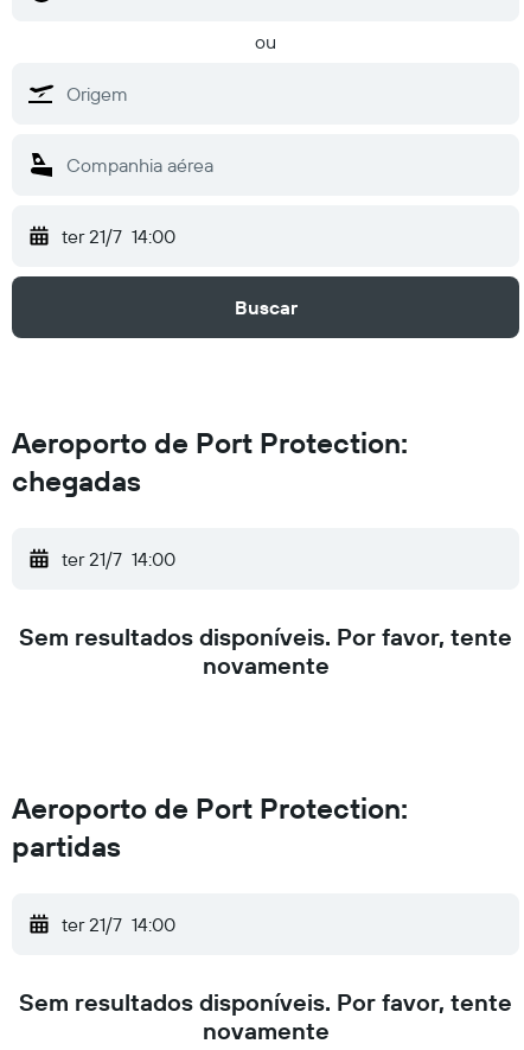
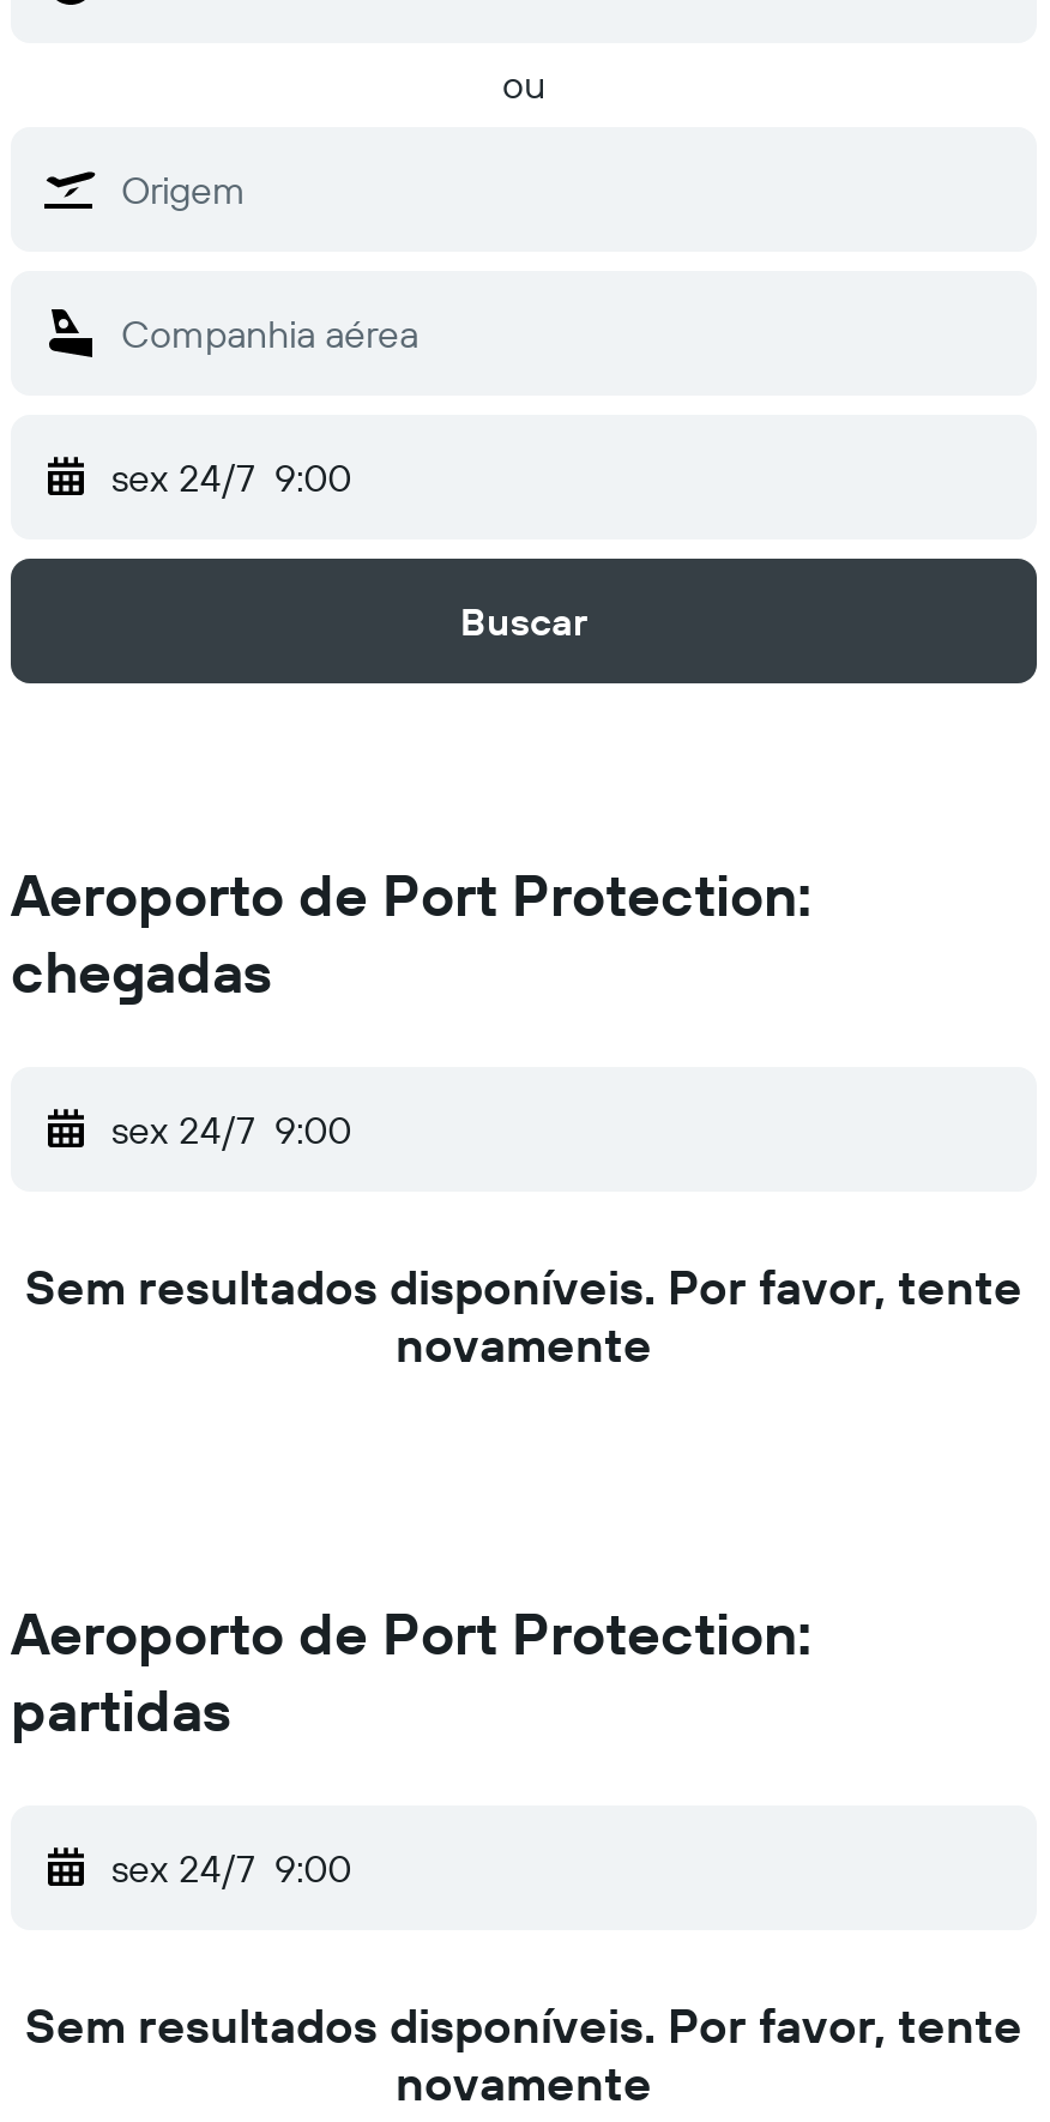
[62,224,175,248] ter 21/7 14:00 -> [111,453,351,501] sex 24/7 9:00
[62,547,175,571] ter 21/7 14:00 -> [111,1105,351,1153] sex 24/7 9:00
[62,912,175,936] ter 21/7 14:00 -> [111,1844,351,1892] sex 24/7 9:00

